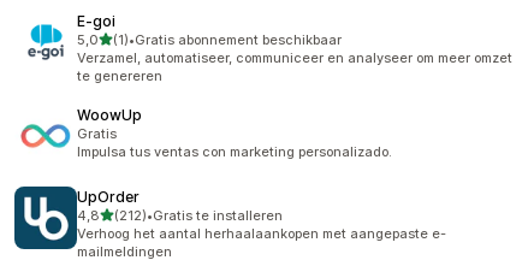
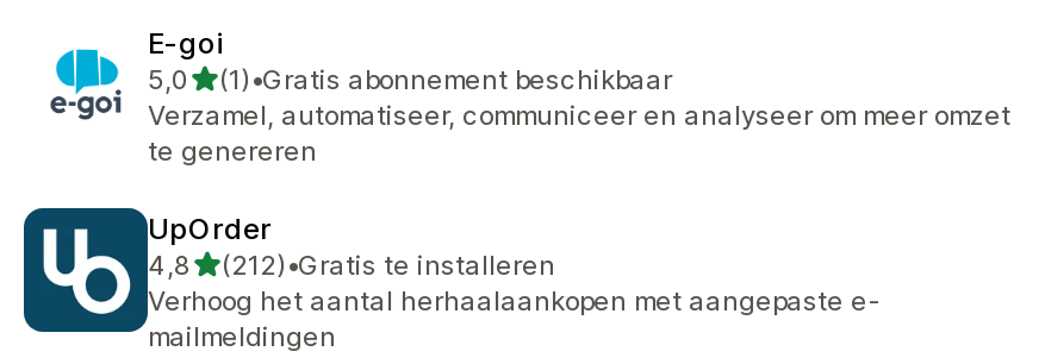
[19,106,392,160] [image] | WoowUp | Gratis | Impulsa tus ventas con marketing personalizado. -> none

